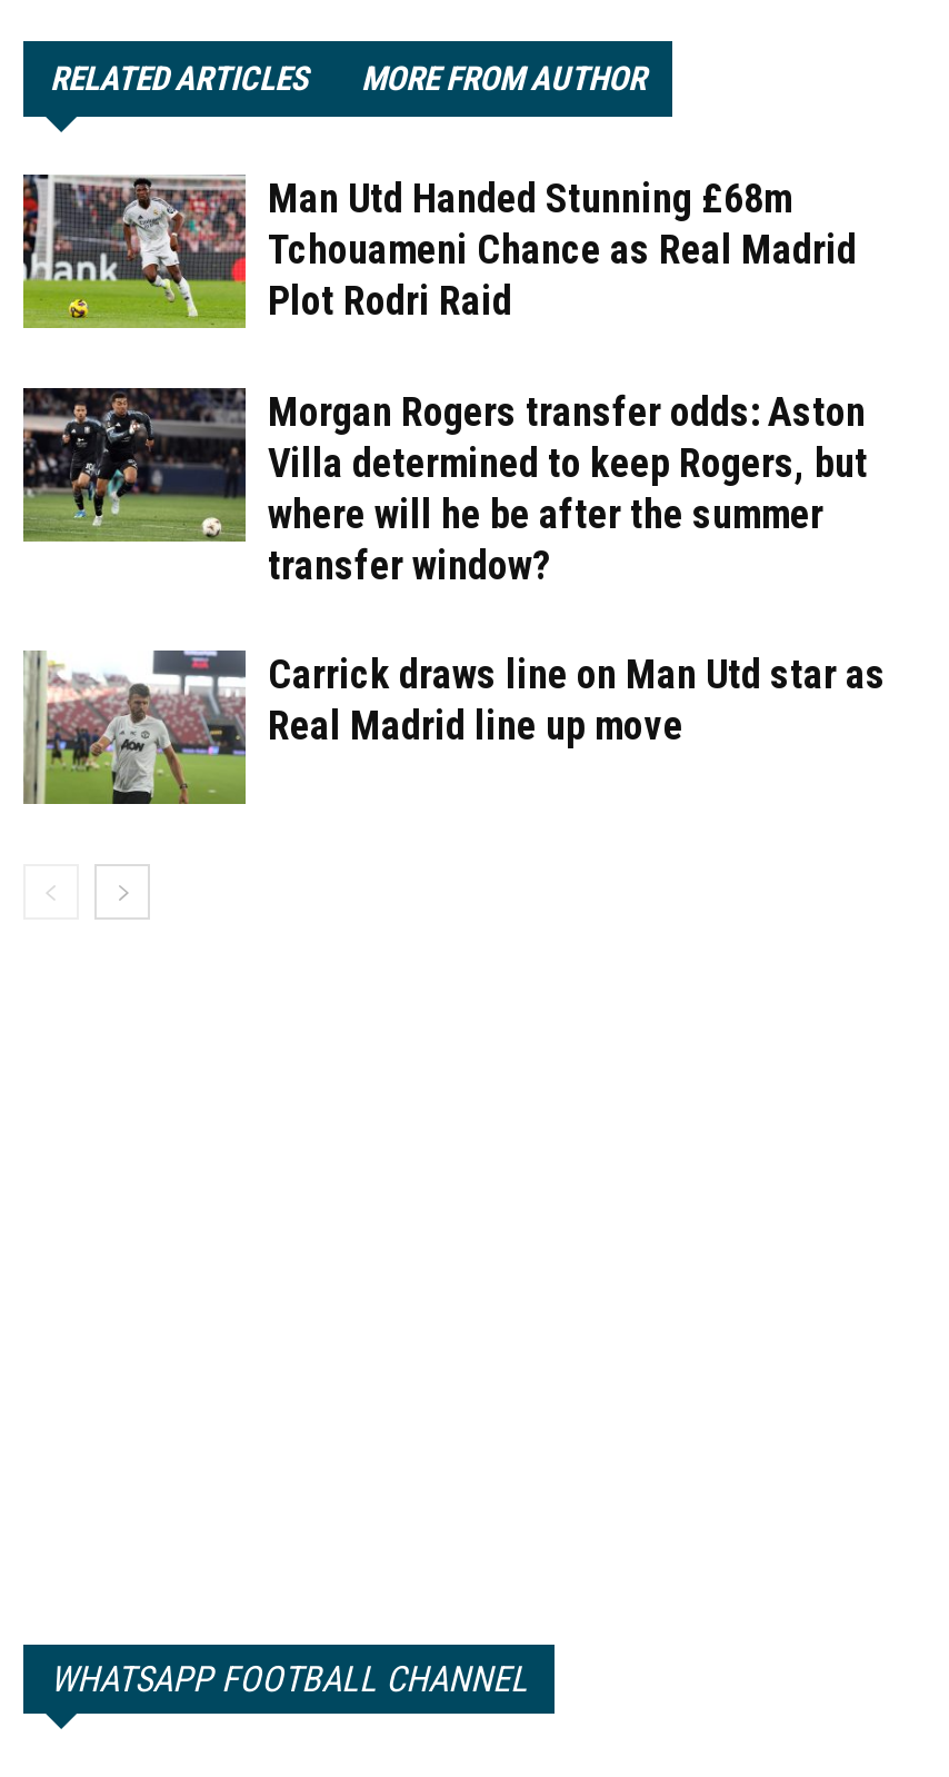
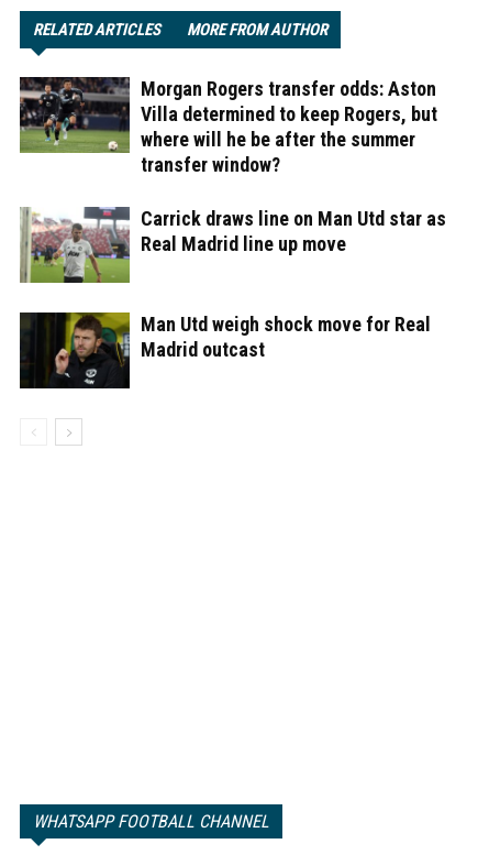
[21,175,857,328] [image] | Man Utd Handed Stunning £68m | Tchouameni Chance as Real Madrid | Plot Rodri Raid -> none
moved [19,384,886,748] -> [18,75,446,255]: [image] | Morgan Rogers transfer odds: Aston | Villa determined to keep Rogers, but | where will he be after the summer | transfer window? | Carrick draws line on Man Utd star as | Real Madrid line up move
none -> [19,311,431,390] [image] | Man Utd weigh shock move for Real | Madrid outcast

